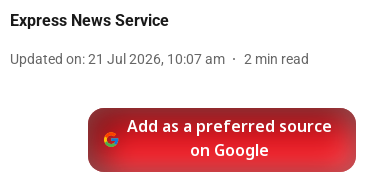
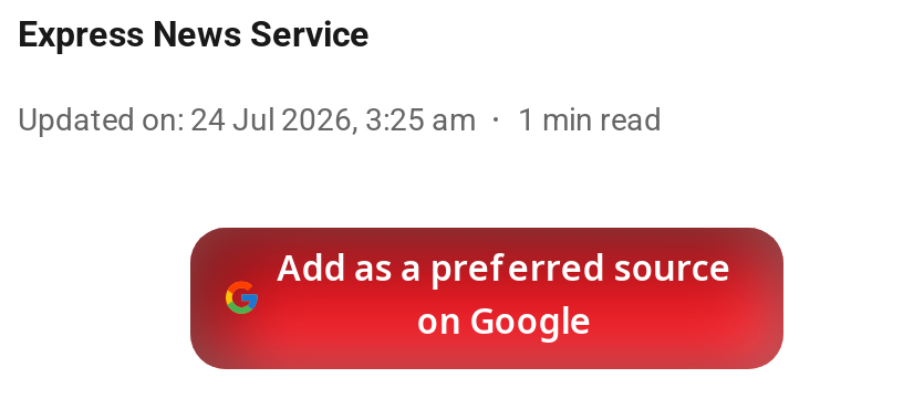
[10,51,225,67] Updated on: 21 Jul 2026, 10:07 am -> [18,103,476,138] Updated on: 24 Jul 2026, 3:25 am
[244,51,309,67] 2 min read -> [518,103,662,138] 1 min read

